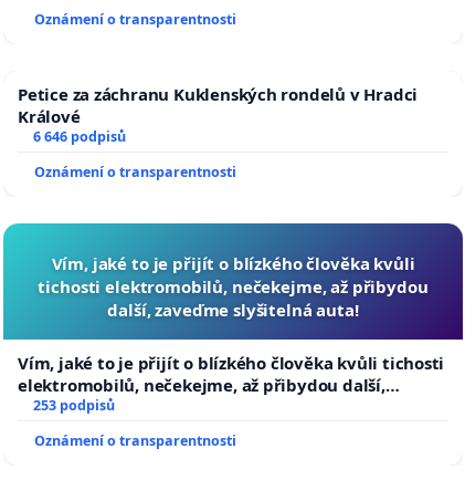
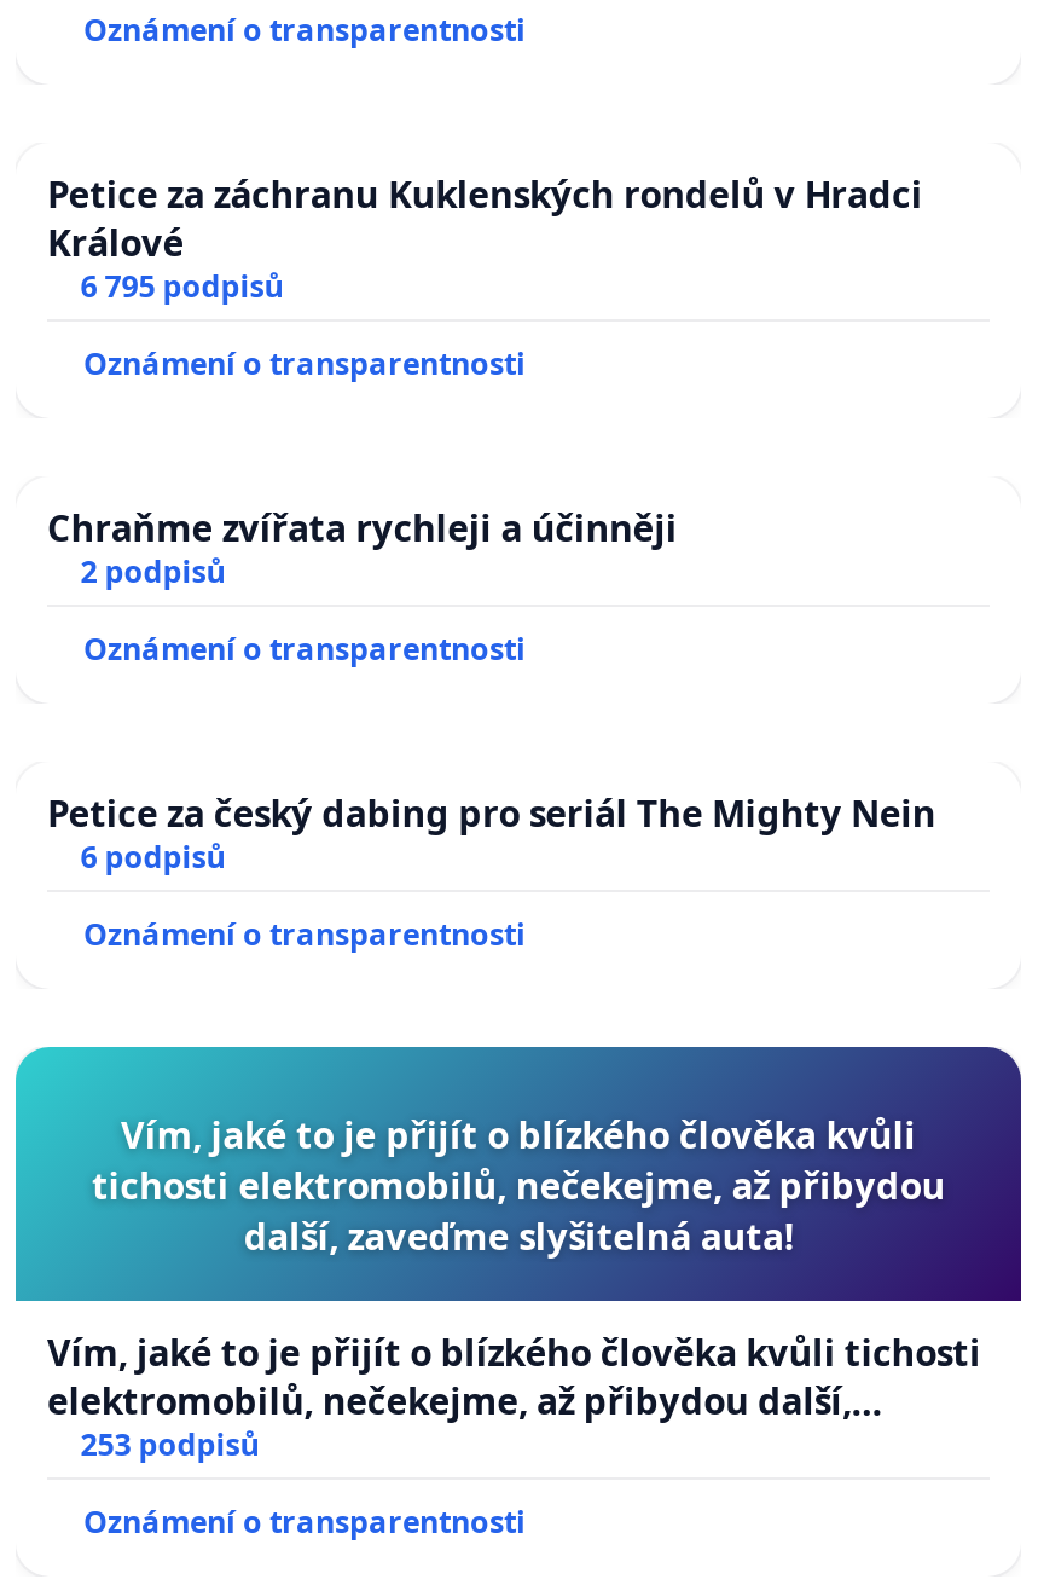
[33,128,126,146] 6 646 podpisů -> [47,267,936,878] 6 795 podpisů | Oznámení o transparentnosti | Chraňme zvířata rychleji a účinněji | 2 podpisů | Oznámení o transparentnosti | Petice za český dabing pro seriál The Mighty Nein | 6 podpisů

